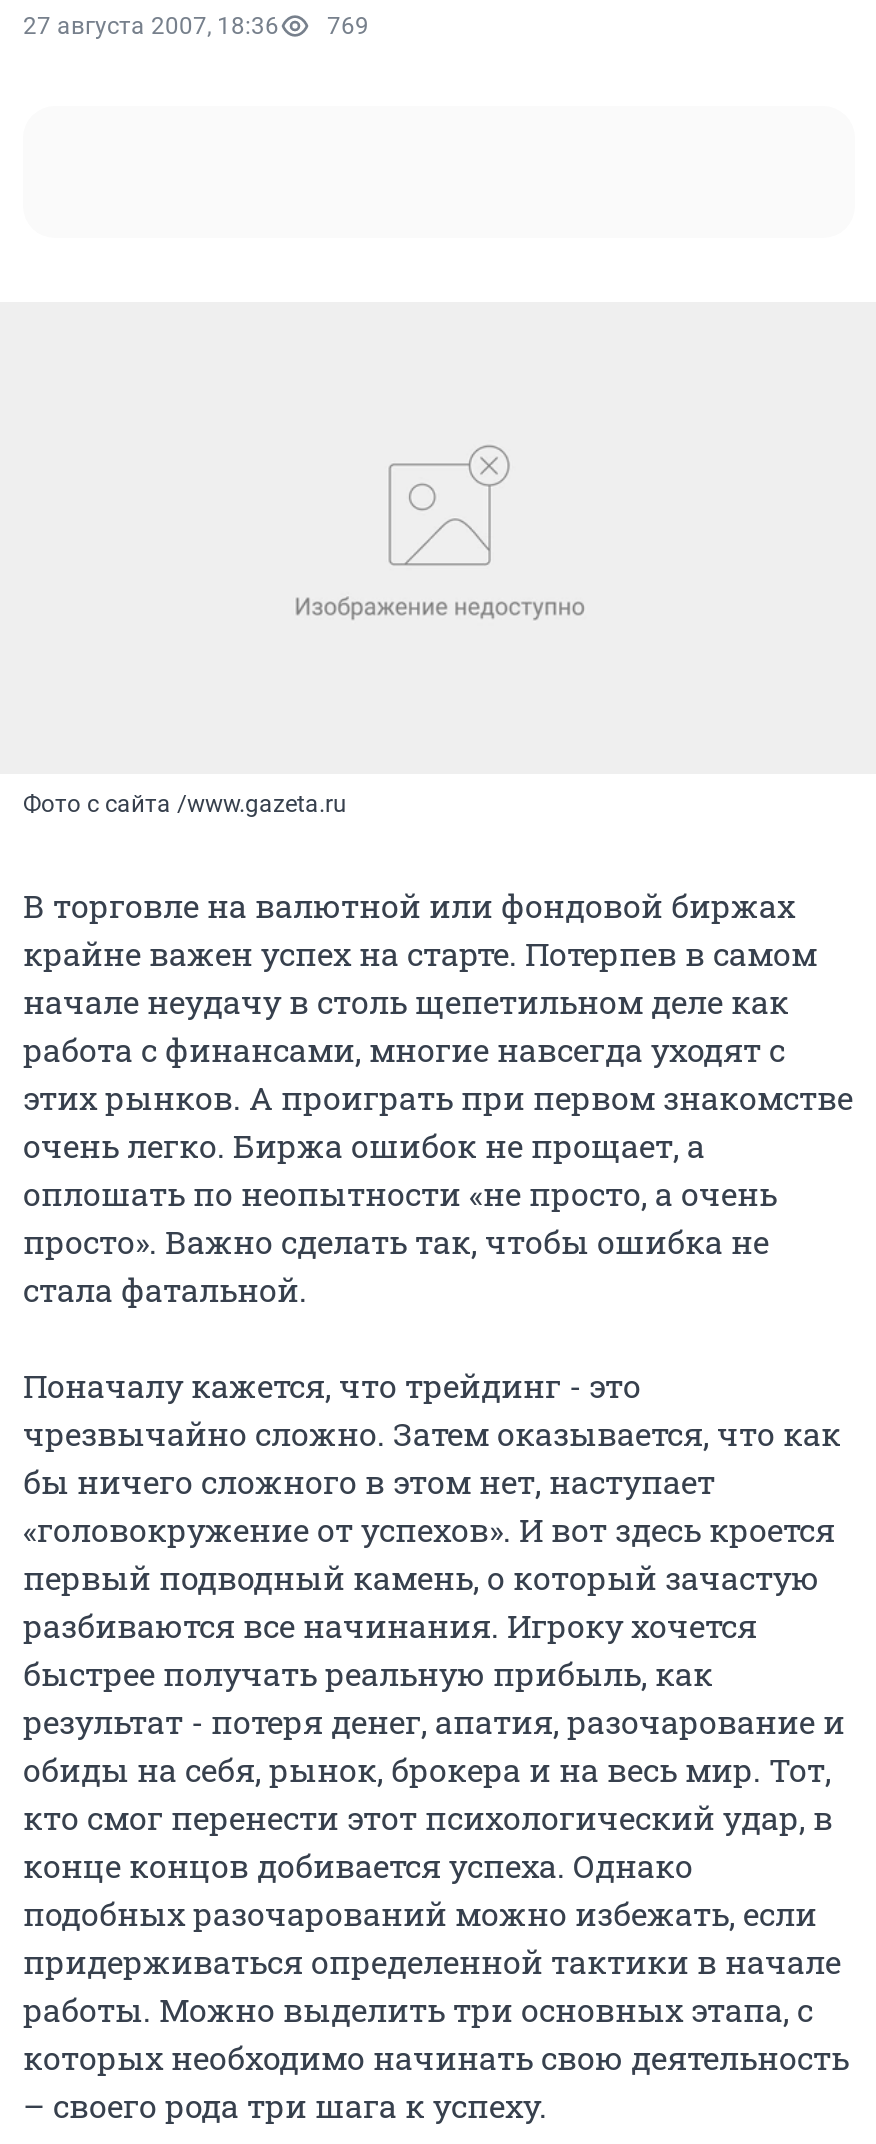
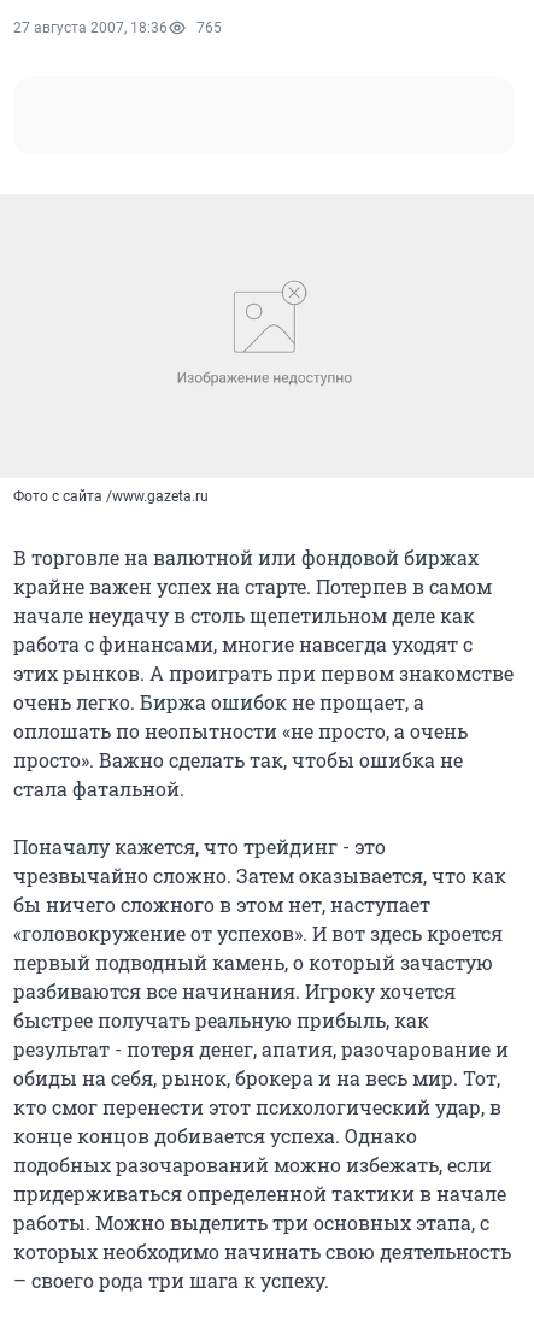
[23,12,369,40] 27 августа 2007, 18:36 769 -> [13,19,222,36] 27 августа 2007, 18:36 765

